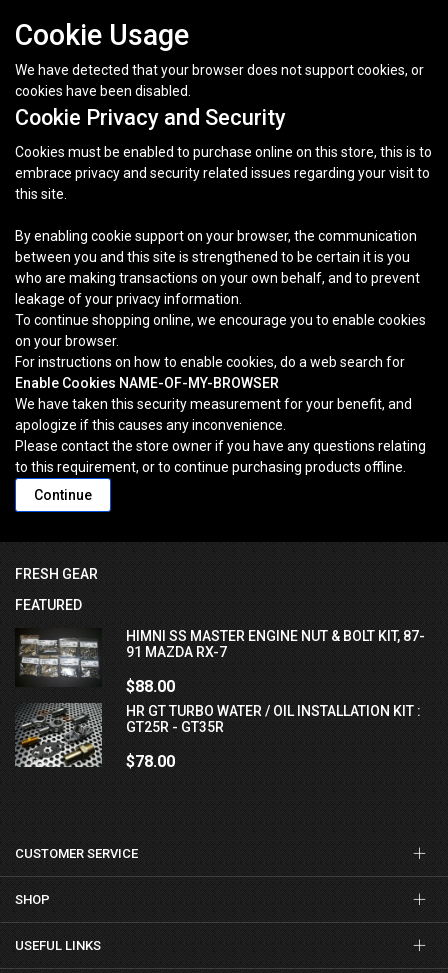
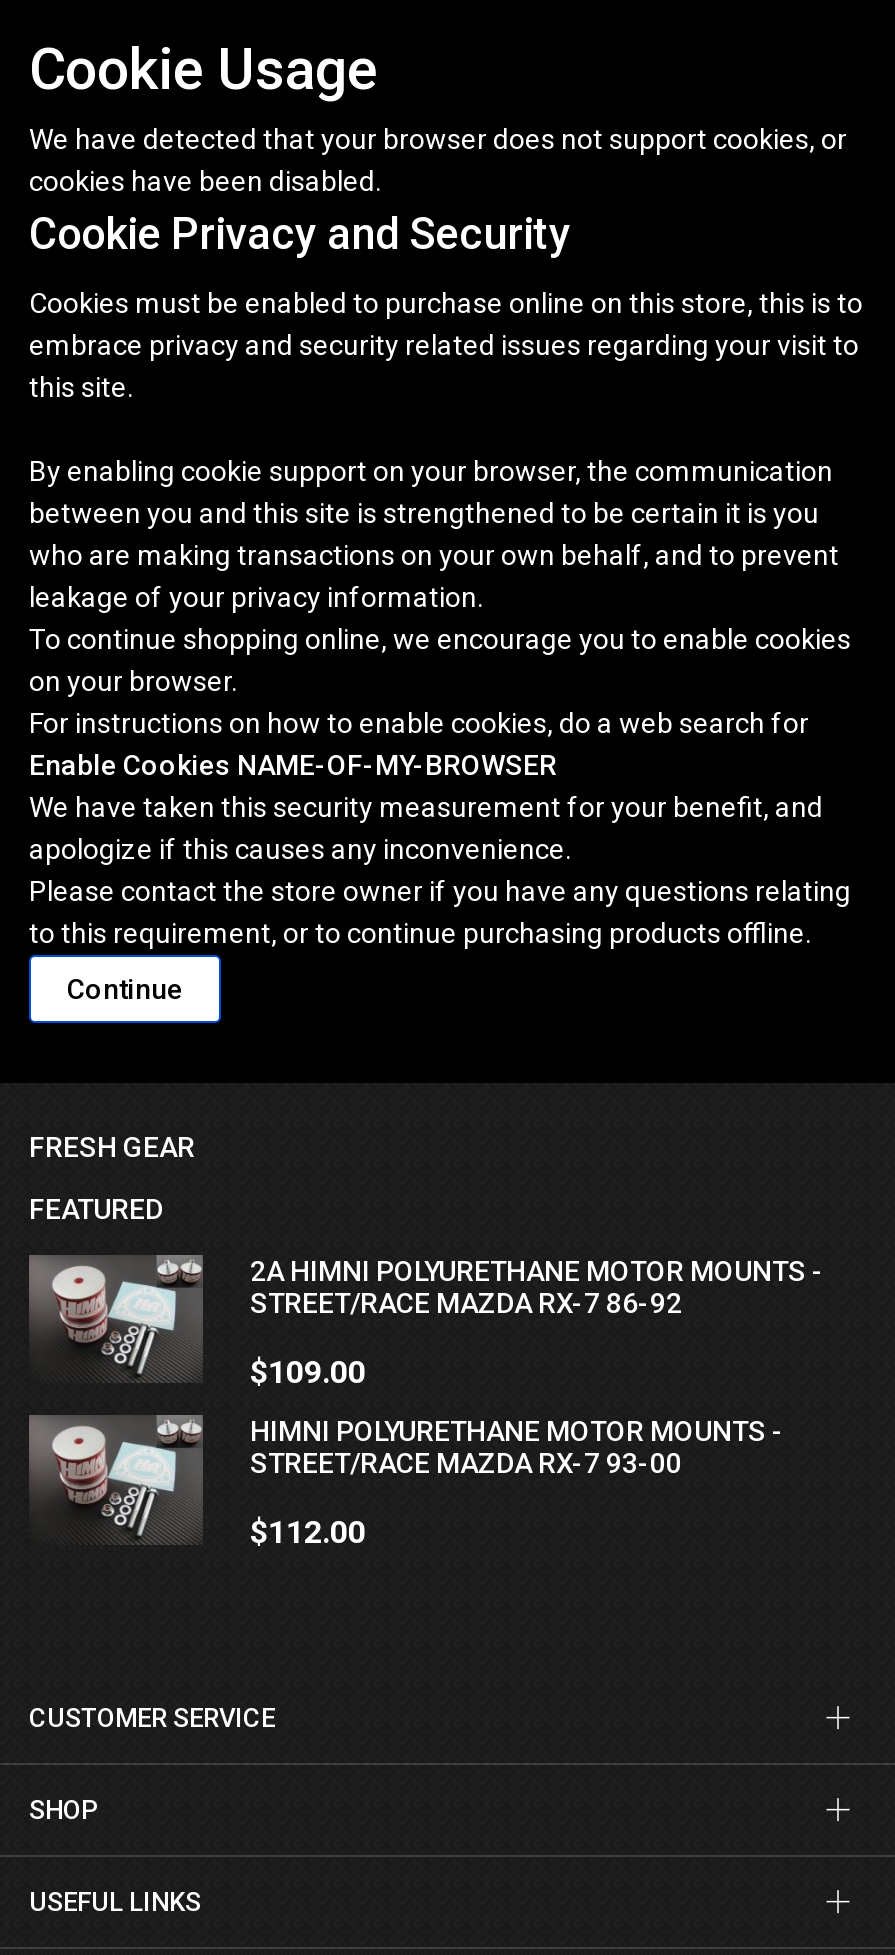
[15,628,424,771] [image] | HIMNI SS MASTER ENGINE NUT & BOLT KIT, 87- | 91 MAZDA RX-7 | $88.00 | HR GT TURBO WATER / OIL INSTALLATION KIT : | GT25R - GT35R | $78.00 -> [29,1253,824,1551] [image] | 2A HIMNI POLYURETHANE MOTOR MOUNTS - | STREET/RACE MAZDA RX-7 86-92 | $109.00 | HIMNI POLYURETHANE MOTOR MOUNTS - | STREET/RACE MAZDA RX-7 93-00 | $112.00
[14,703,102,768] [image] -> [29,1415,201,1541] [image]

